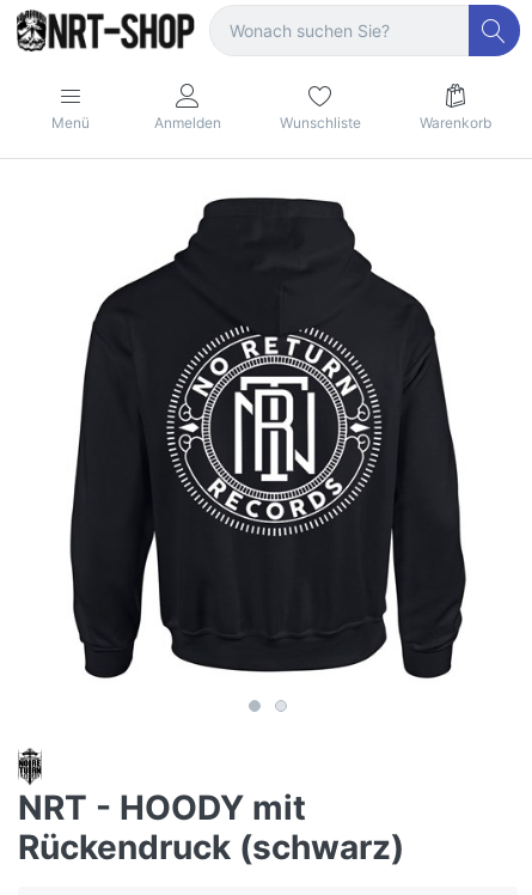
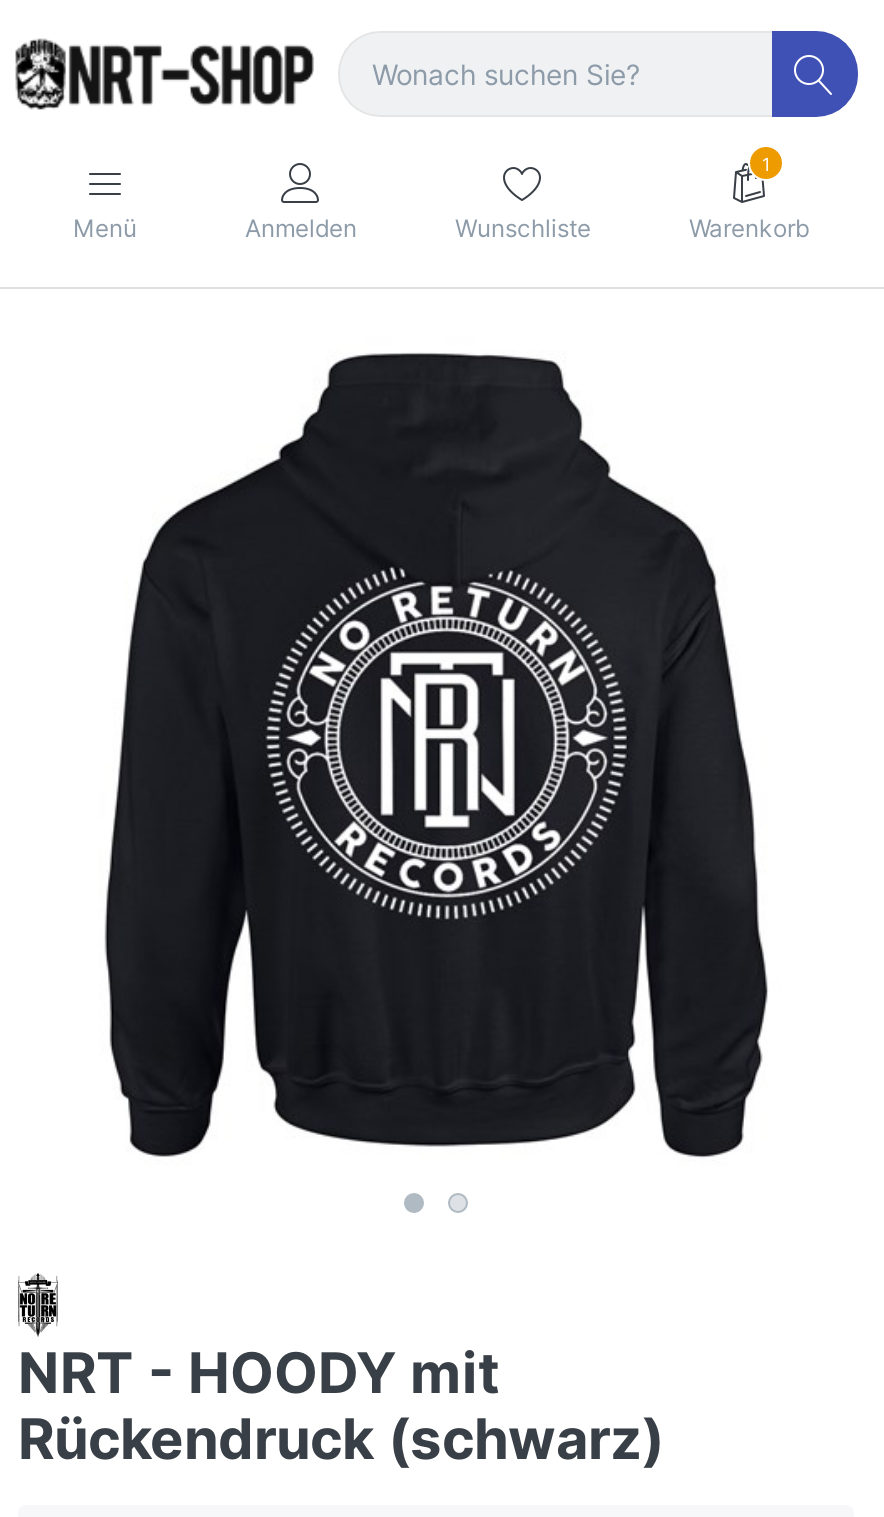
none -> [762,152,770,174] 1

